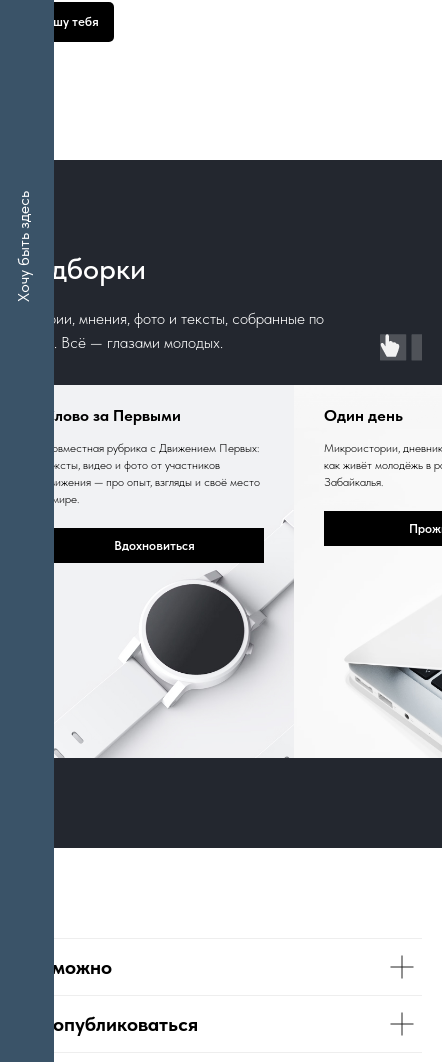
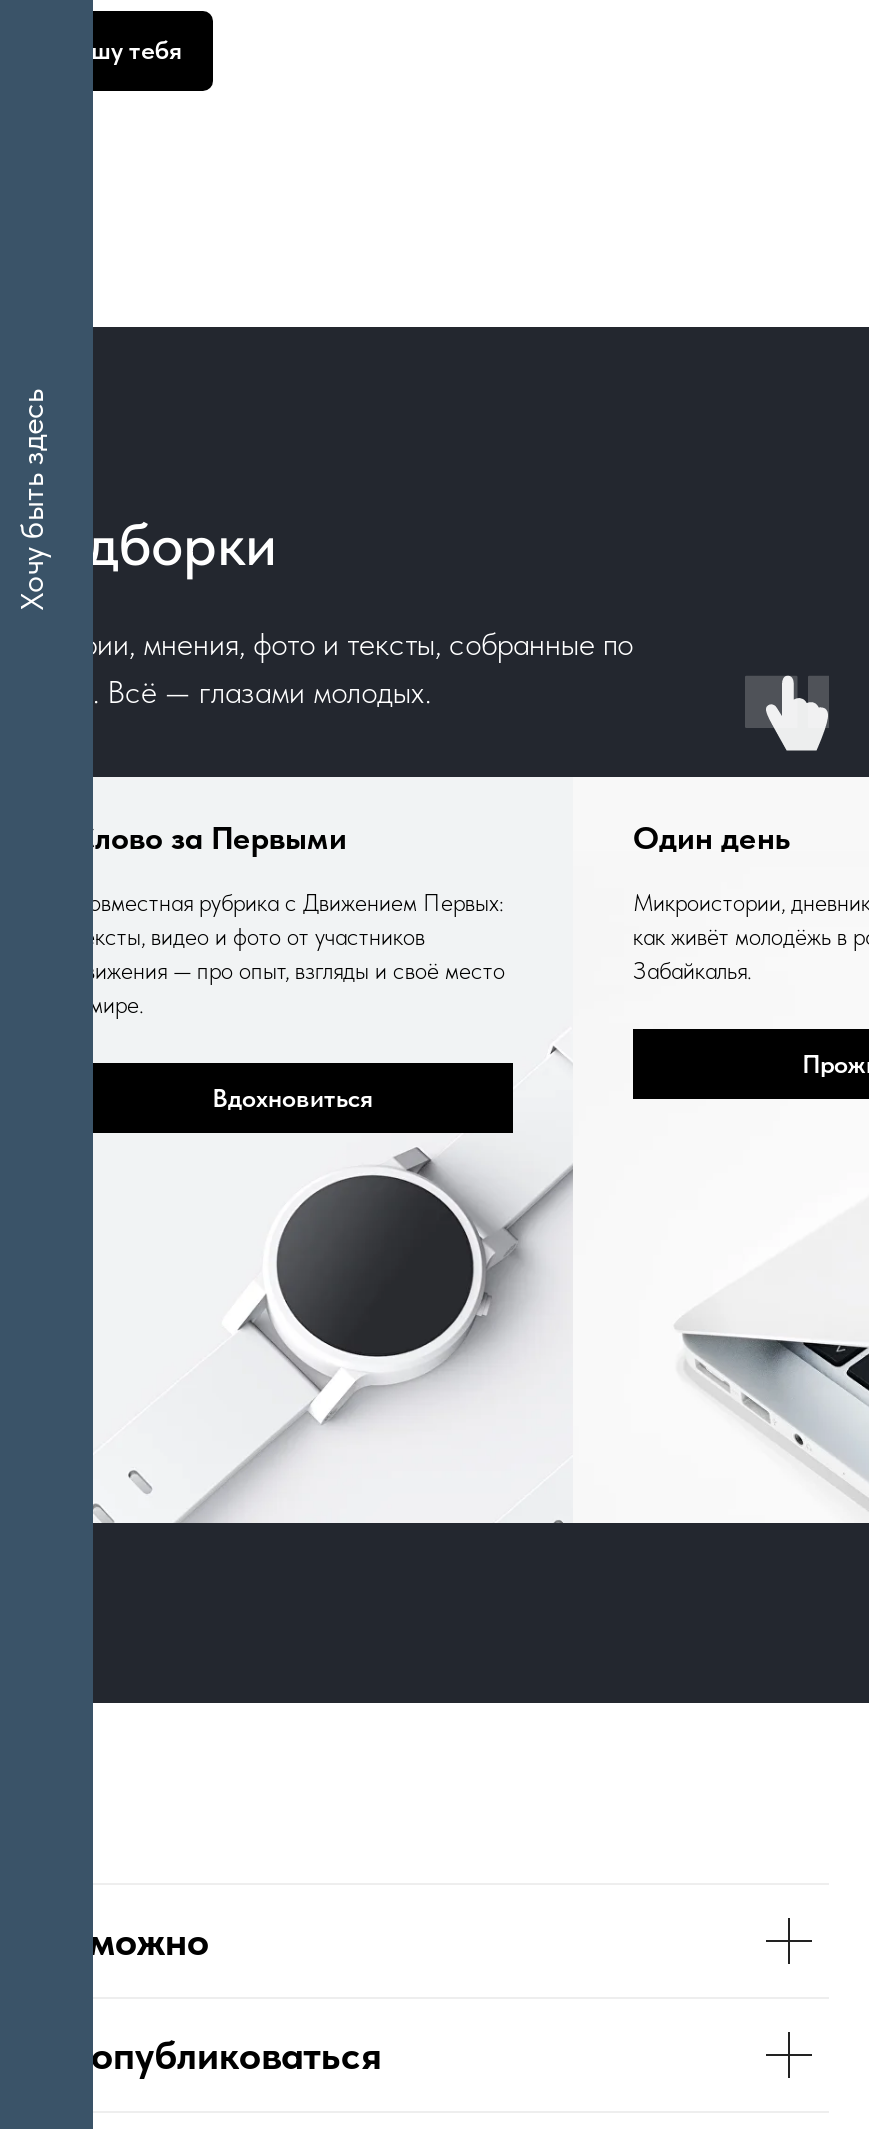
[380,334,421,372] [image] -> [749,675,829,753] [image]

